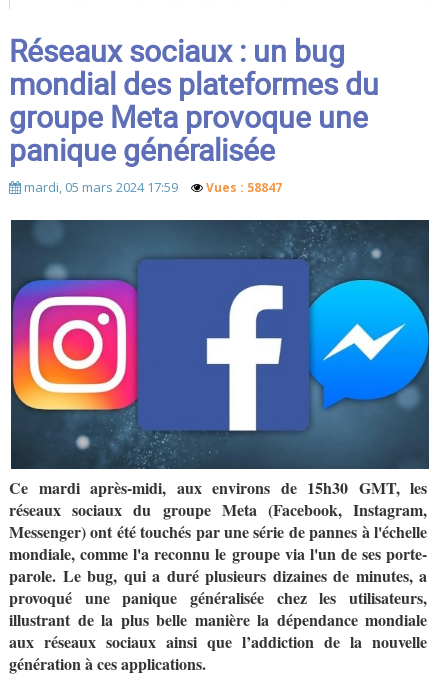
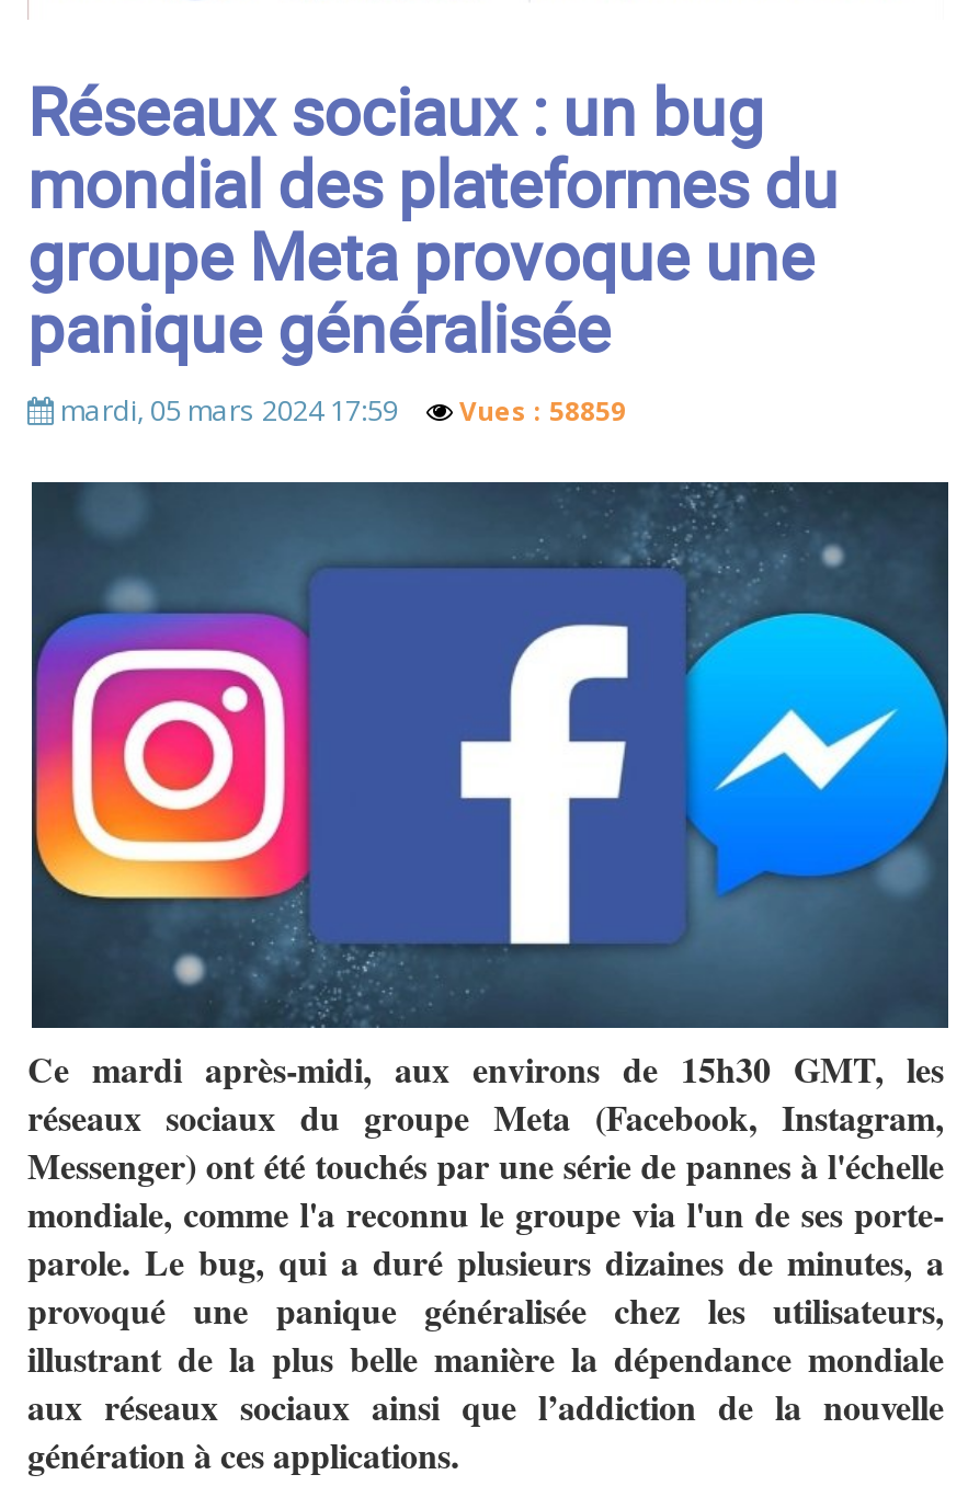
[24,178,282,196] mardi, 05 mars 2024 17:59 Vues : 58847 -> [60,390,626,430] mardi, 05 mars 2024 17:59 Vues : 58859

